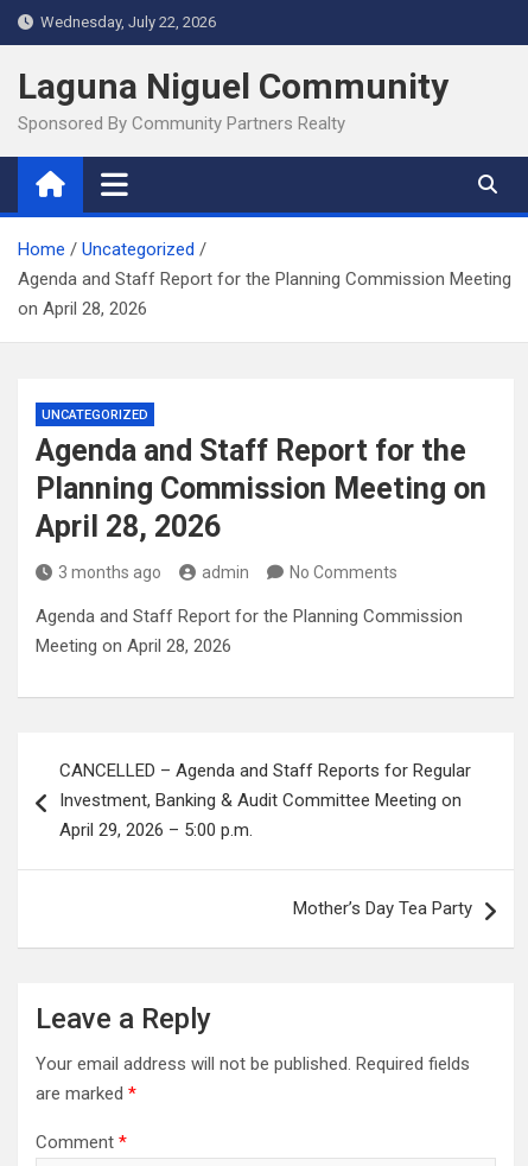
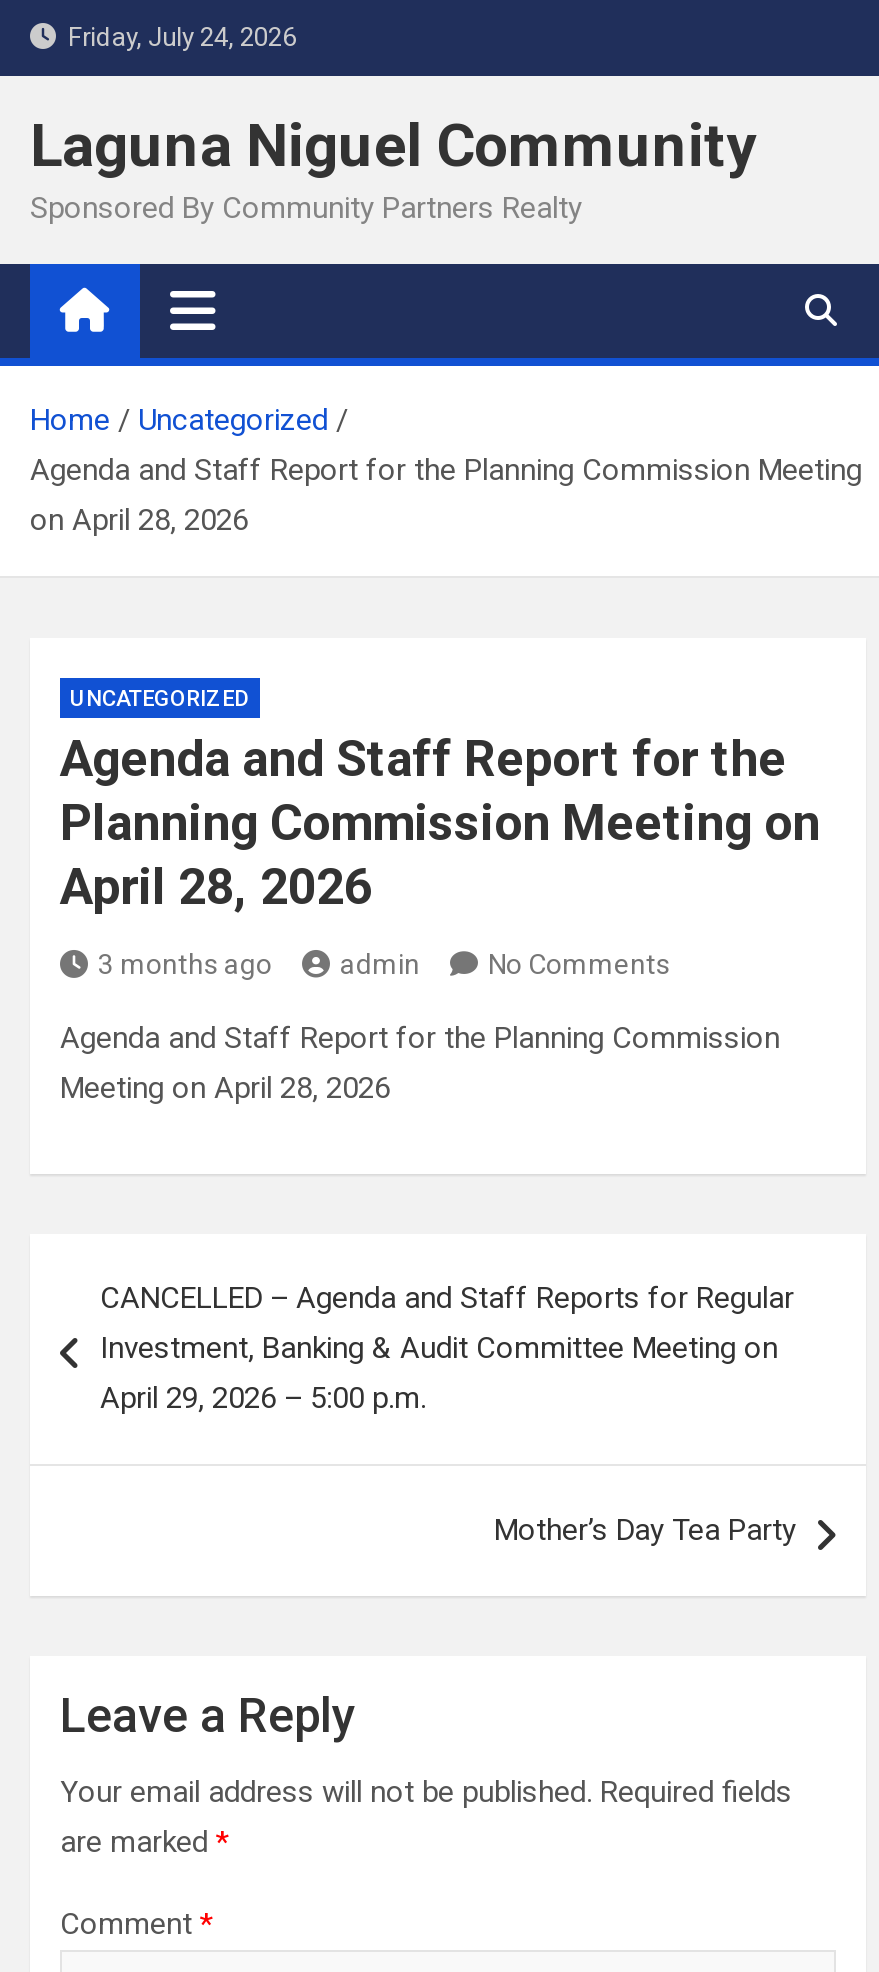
[33,13,216,31] Wednesday, July 22, 2026 -> [56,22,296,52] Friday, July 24, 2026

